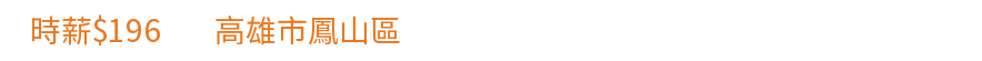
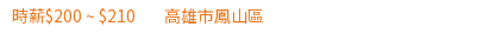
[30,8,401,52] 時薪$196 高雄市鳳山區 -> [12,4,264,28] 時薪$200 ~ $210 高雄市鳳山區

